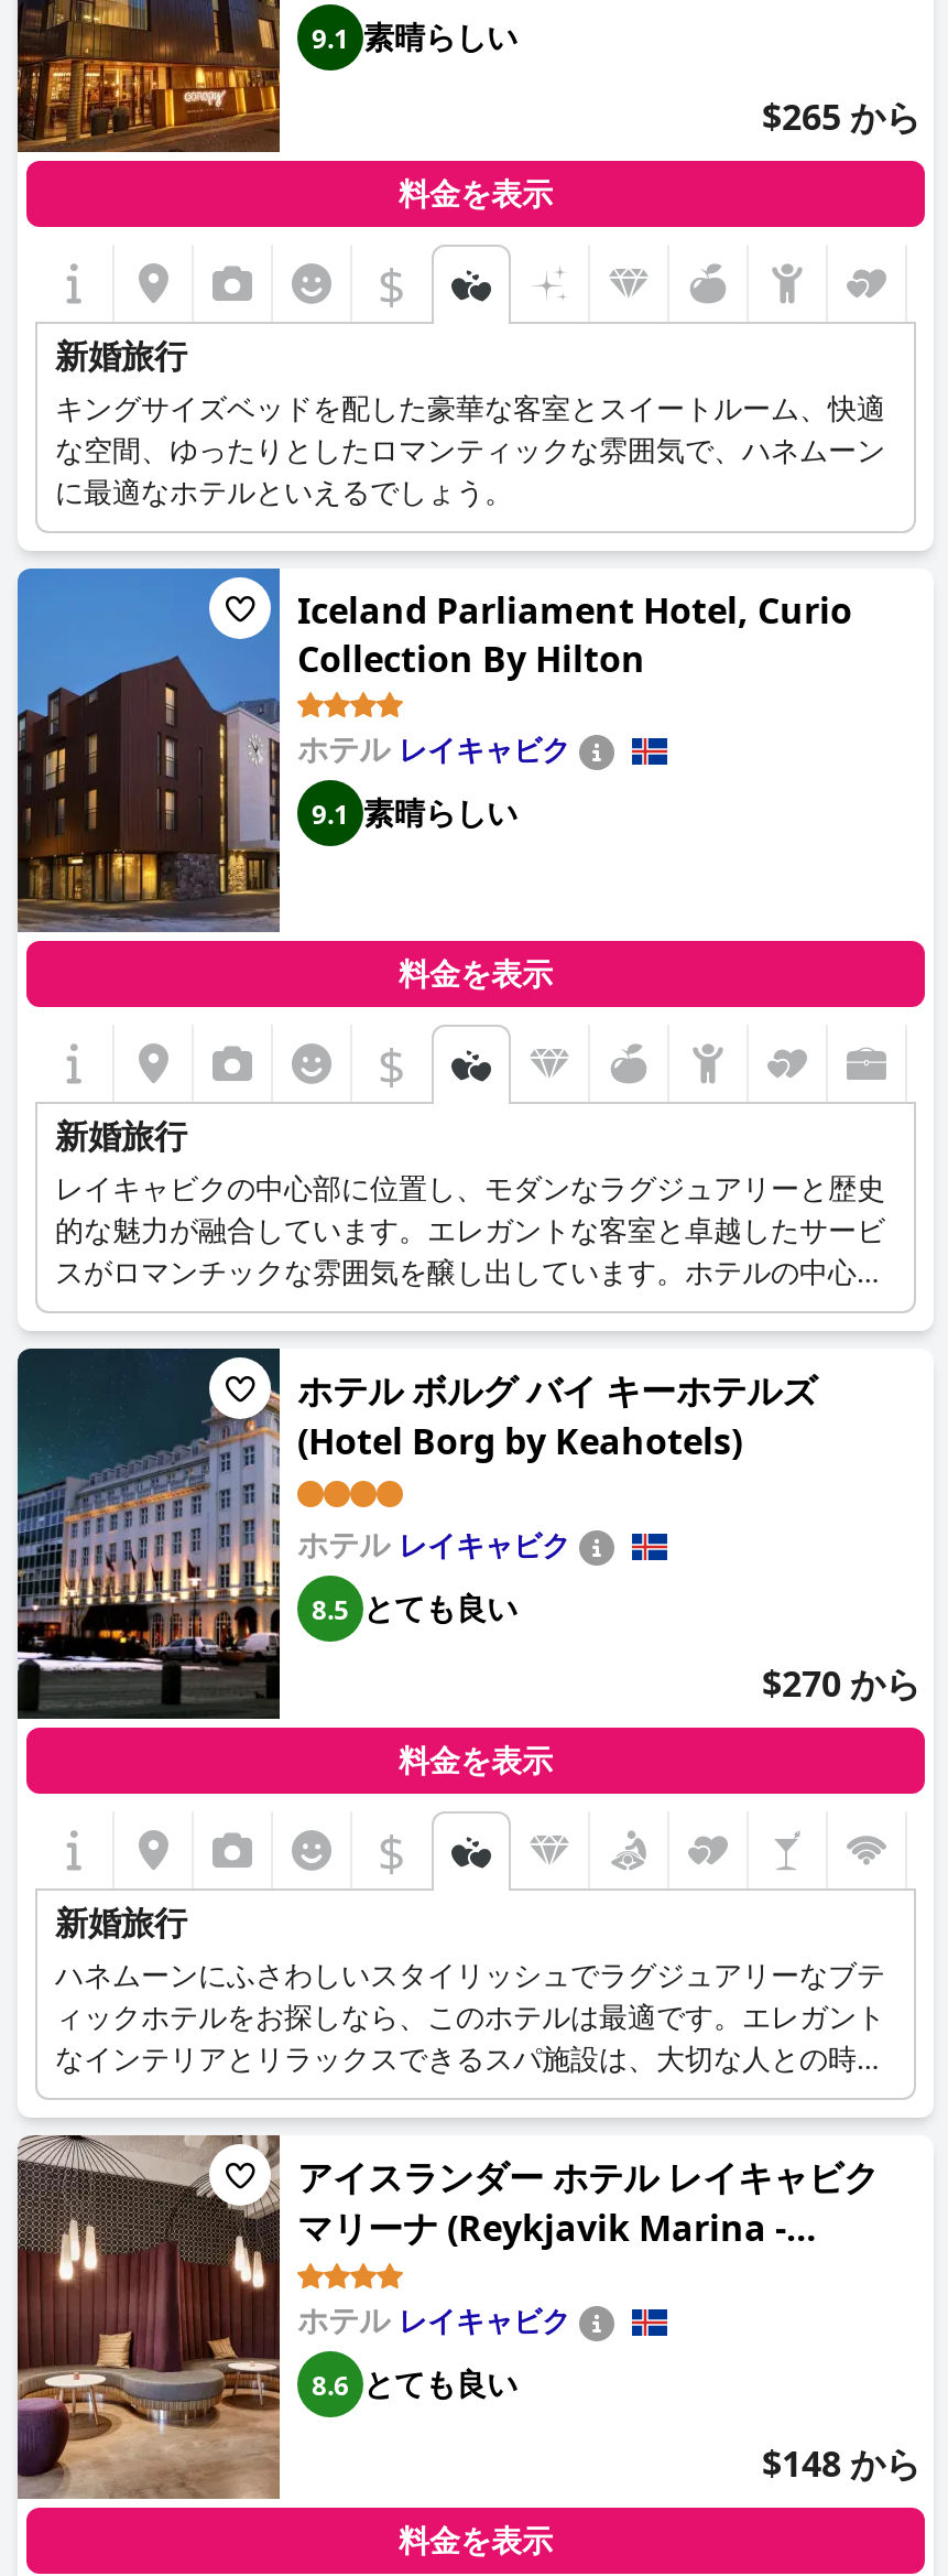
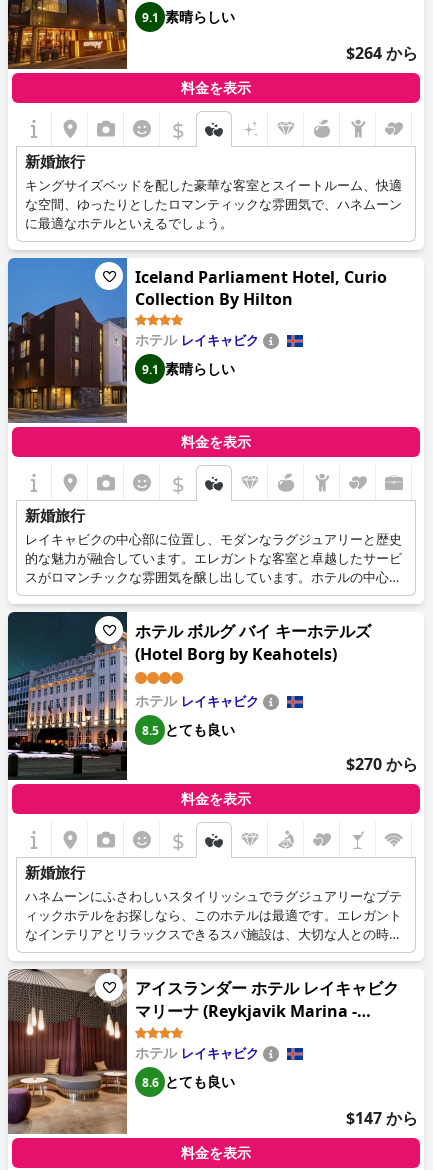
[762,93,920,141] $265 から -> [346,42,418,64] $264 から
[762,2439,920,2488] $148 から -> [346,1107,418,1129] $147 から

